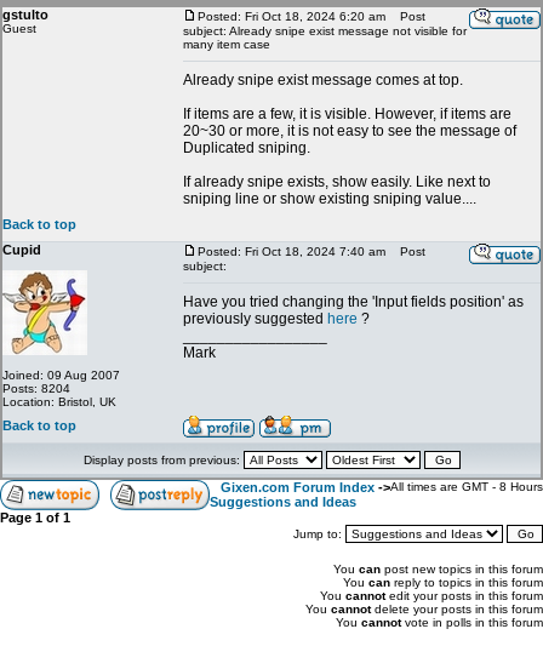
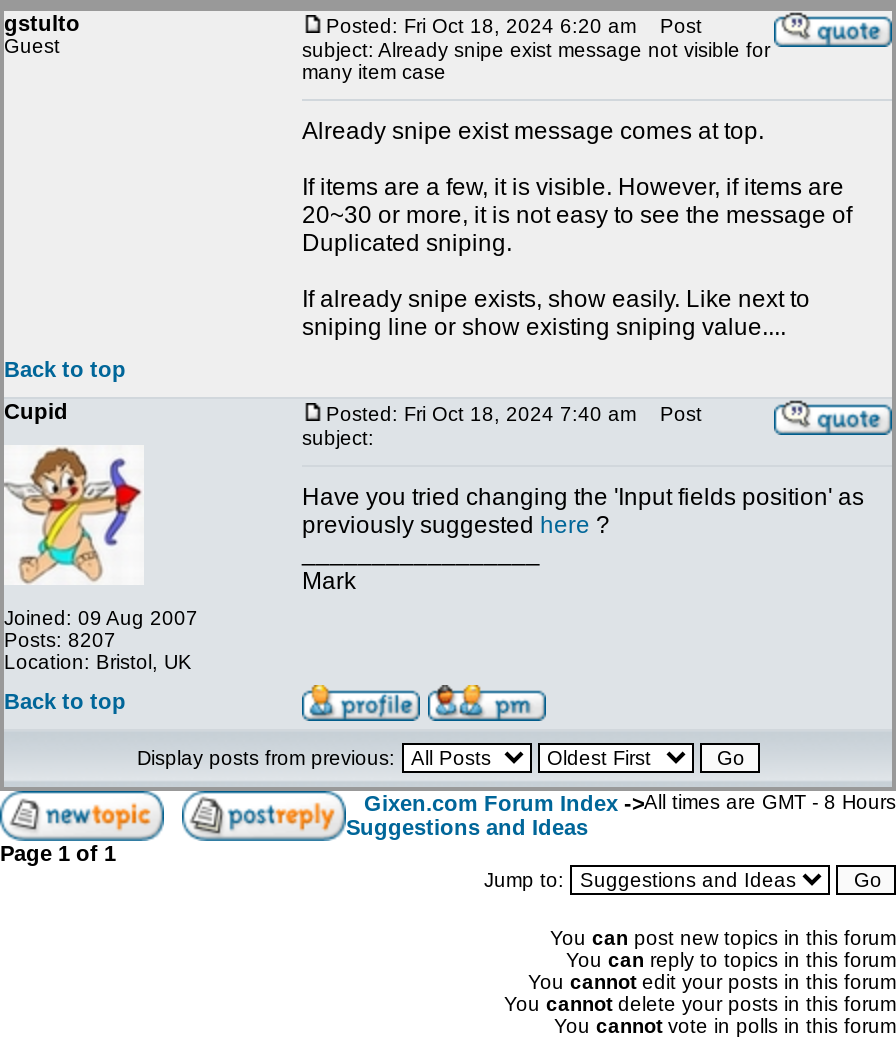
[2,382,70,395] Posts: 8204 -> [4,629,116,651] Posts: 8207

